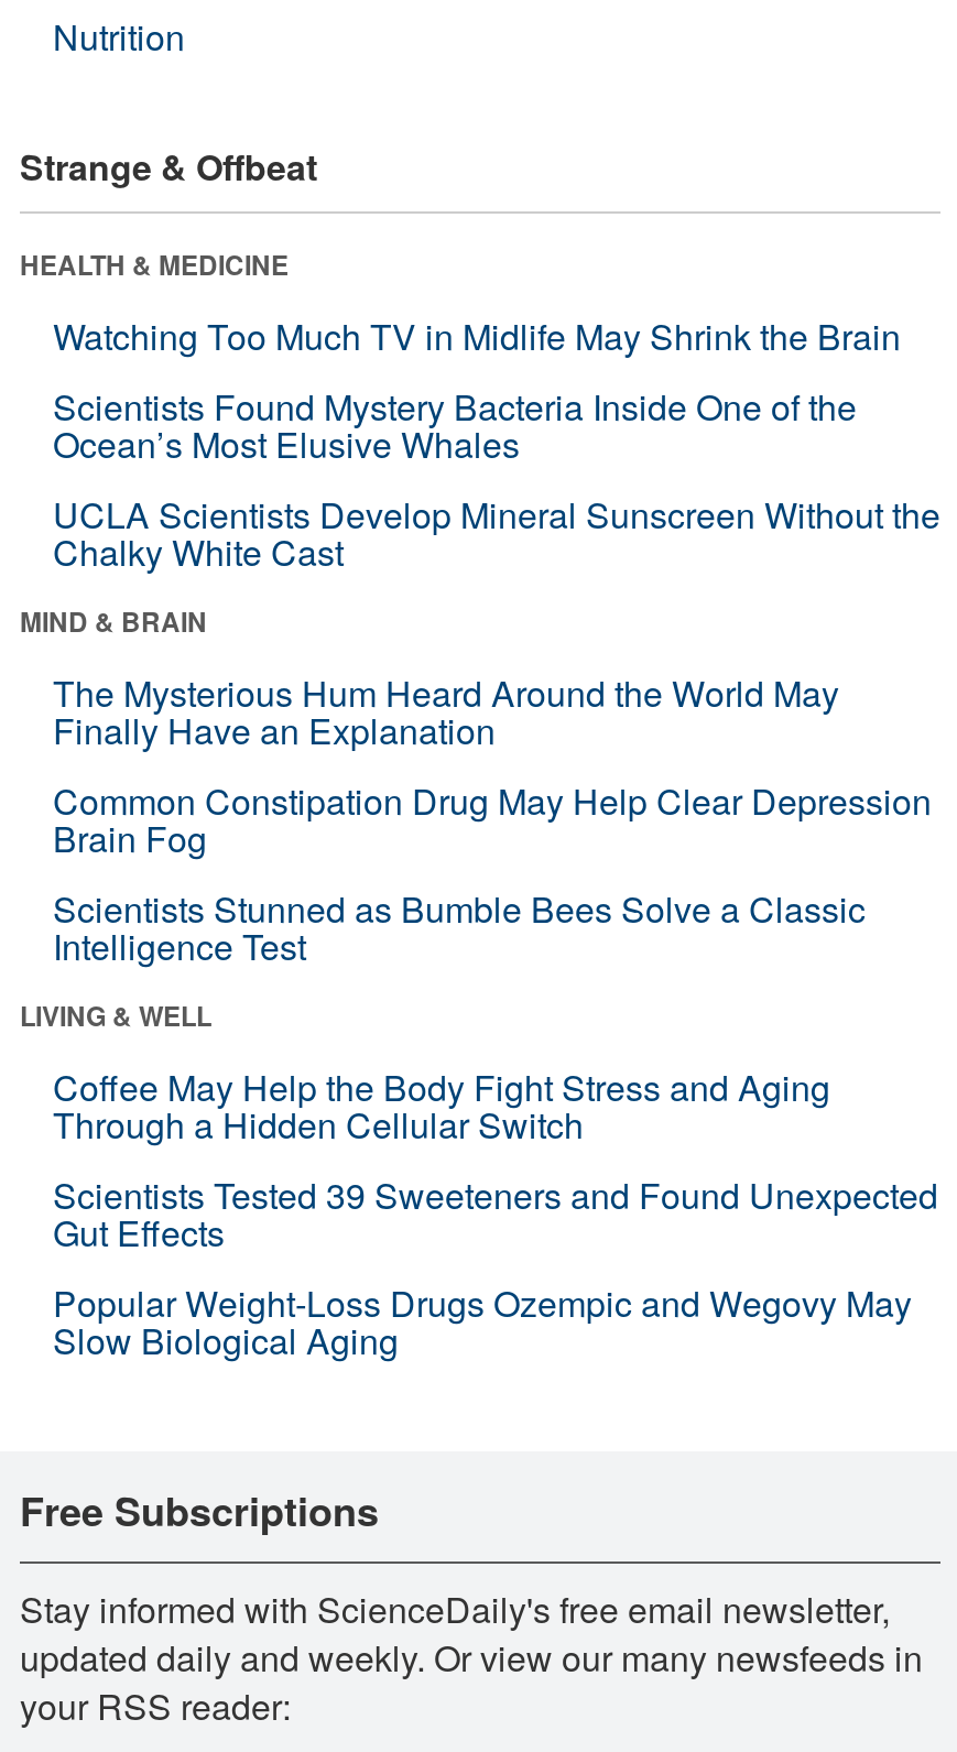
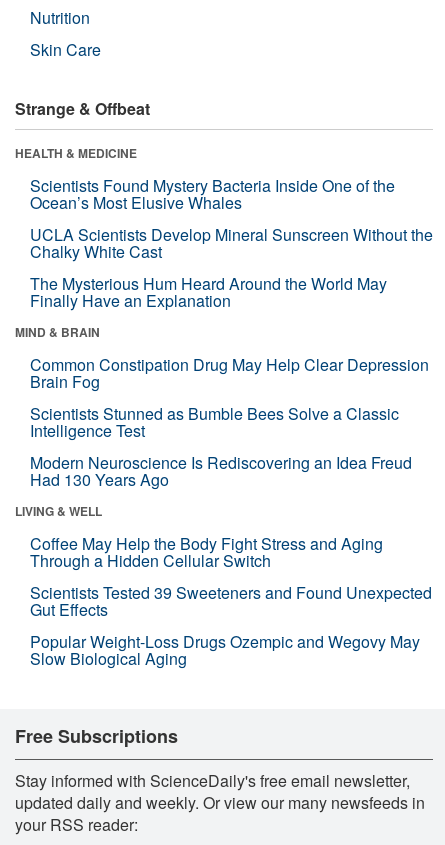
none -> [30,38,101,61] Skin Care
[53,310,901,361] Watching Too Much TV in Midlife May Shrink the Brain -> none
moved [20,601,207,640] -> [15,323,100,341]: MIND & BRAIN
moved [53,667,839,755] -> [30,272,387,312]: The Mysterious Hum Heard Around the World May | Finally Have an Explanation
none -> [30,451,412,491] Modern Neuroscience Is Rediscovering an Idea Freud | Had 130 Years Ago

